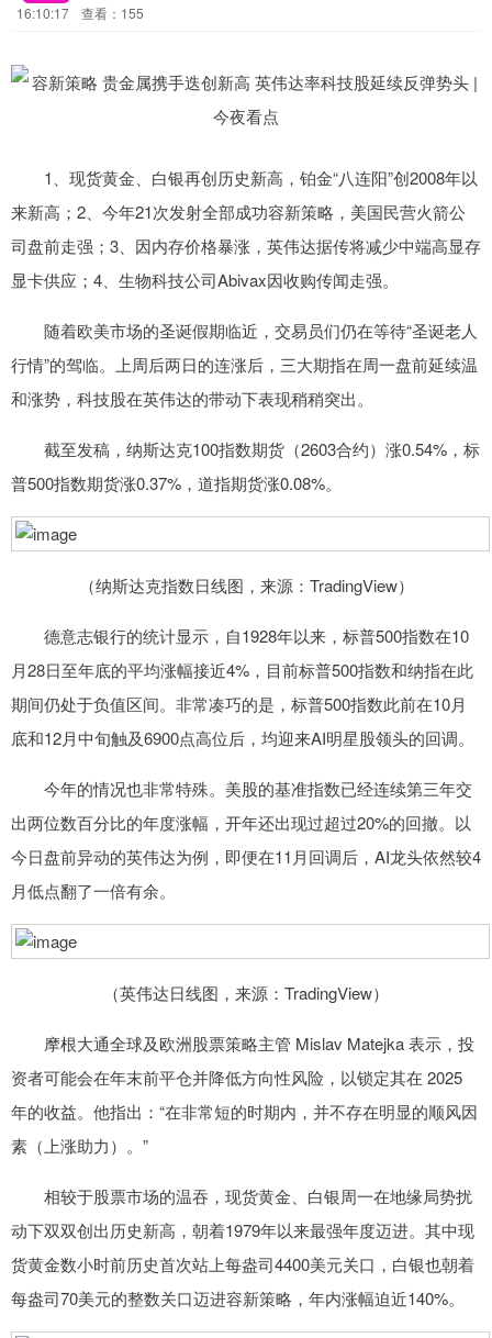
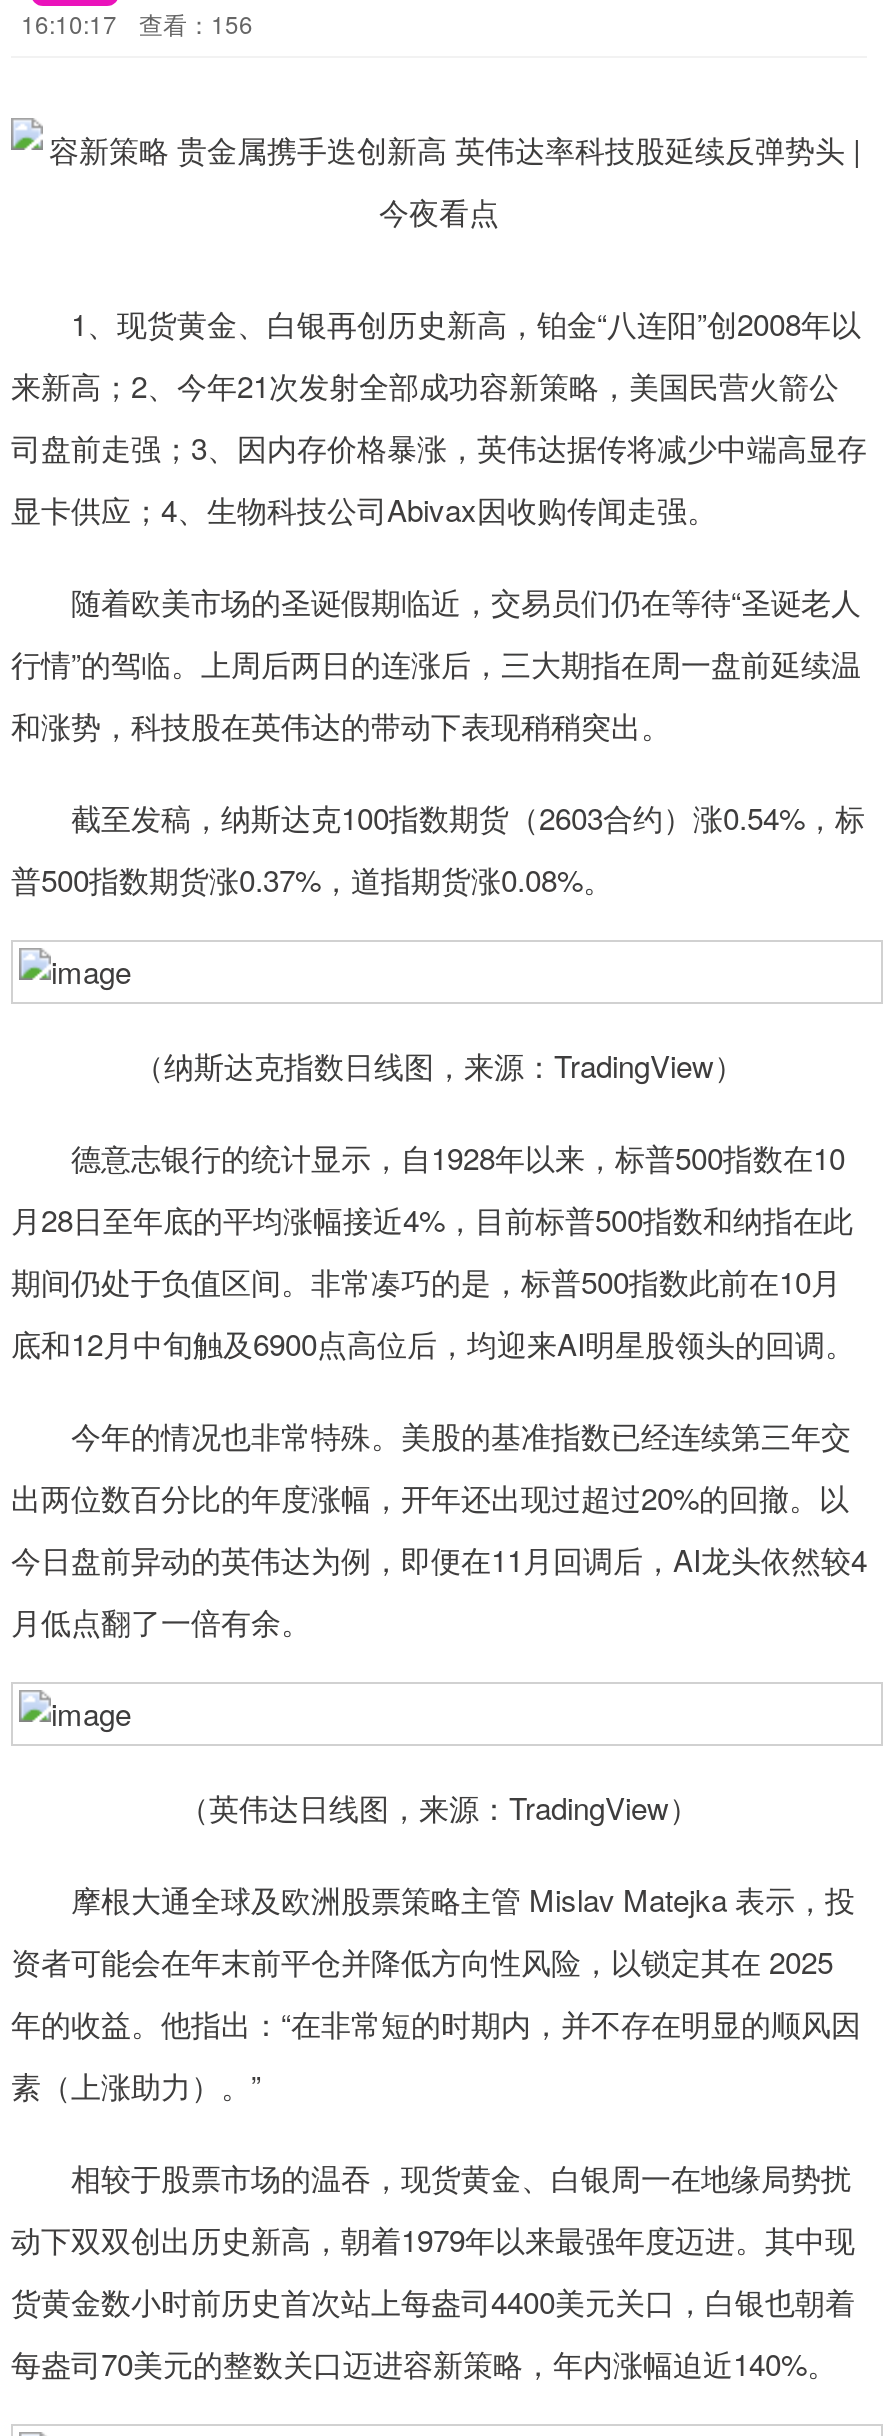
[16,3,144,22] 16:10:17 查看：155 -> [21,6,253,40] 16:10:17 查看：156

